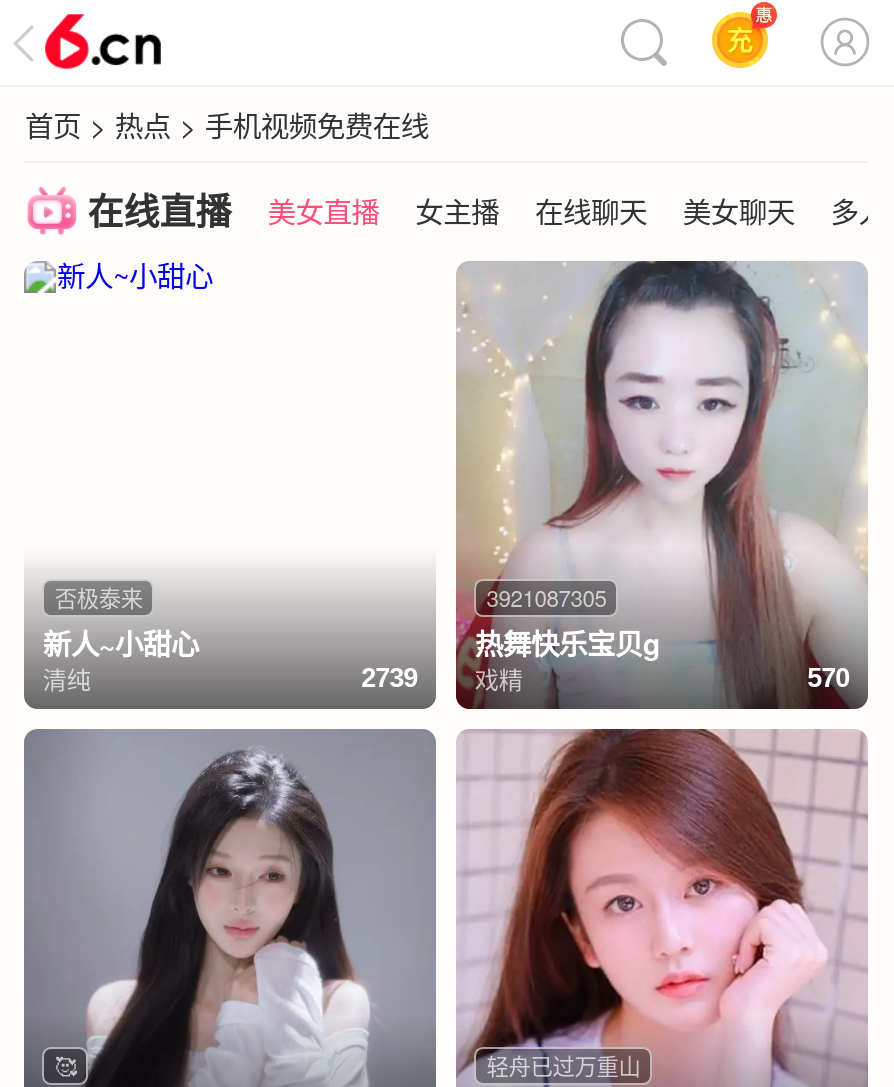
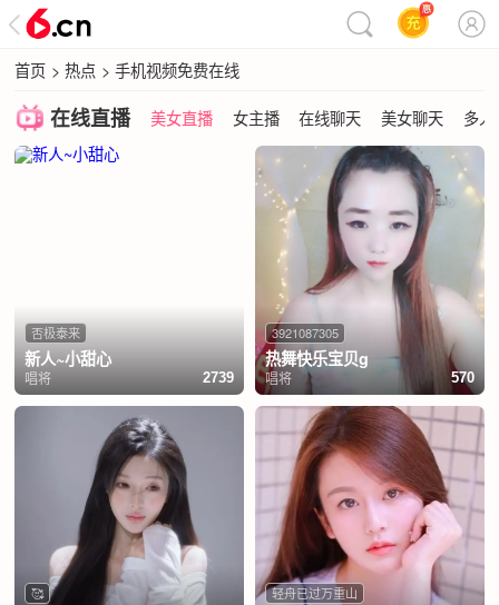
[43,661,91,695] 清纯 -> [25,368,52,387] 唱将
[475,661,523,695] 戏精 -> [265,368,292,387] 唱将

